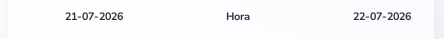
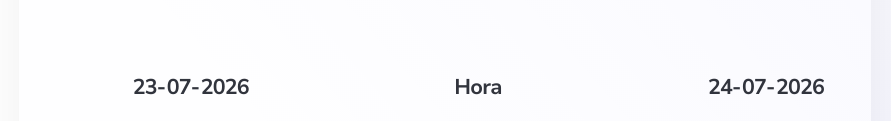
[65,9,123,24] 21-07-2026 -> [133,72,249,102] 23-07-2026
[352,9,410,24] 22-07-2026 -> [708,72,824,102] 24-07-2026

